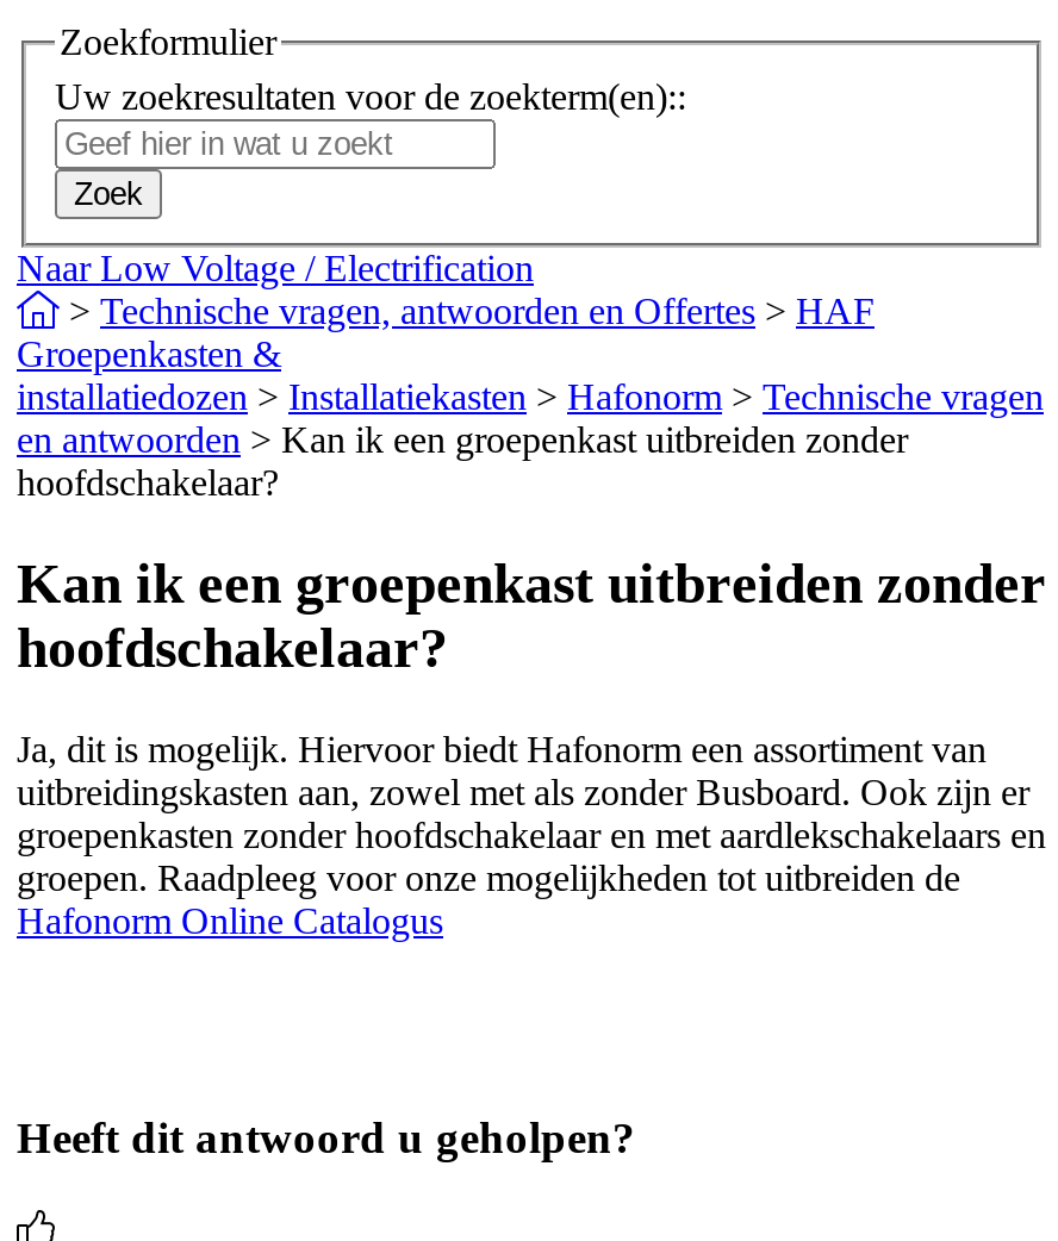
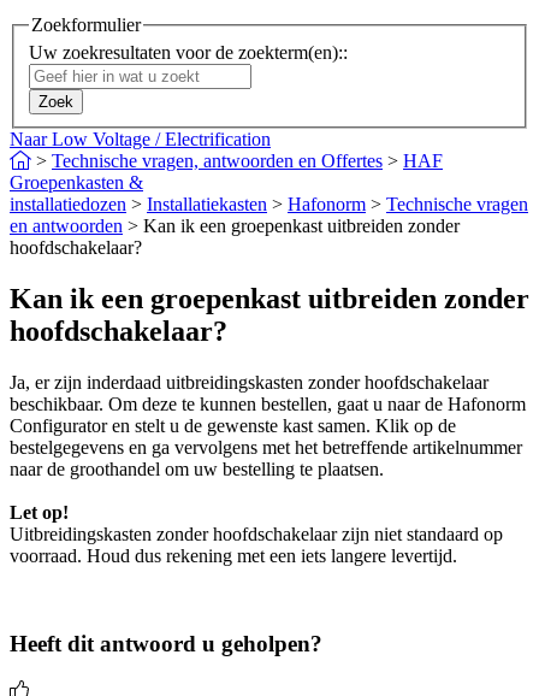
[17,729,1046,941] Ja, dit is mogelijk. Hiervoor biedt Hafonorm een assortiment van | uitbreidingskasten aan, zowel met als zonder Busboard. Ook zijn er | groepenkasten zonder hoofdschakelaar en met aardlekschakelaars en | groepen. Raadpleeg voor onze mogelijkheden tot uitbreiden de | Hafonorm Online Catalogus -> [10,372,526,566] Ja, er zijn inderdaad uitbreidingskasten zonder hoofdschakelaar | beschikbaar. Om deze te kunnen bestellen, gaat u naar de Hafonorm | Configurator en stelt u de gewenste kast samen. Klik op de | bestelgegevens en ga vervolgens met het betreffende artikelnummer | naar de groothandel om uw bestelling te plaatsen. | Let op! | Uitbreidingskasten zonder hoofdschakelaar zijn niet standaard op | voorraad. Houd dus rekening met een iets langere levertijd.

